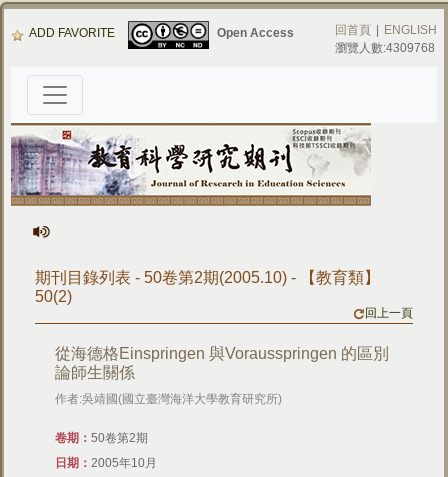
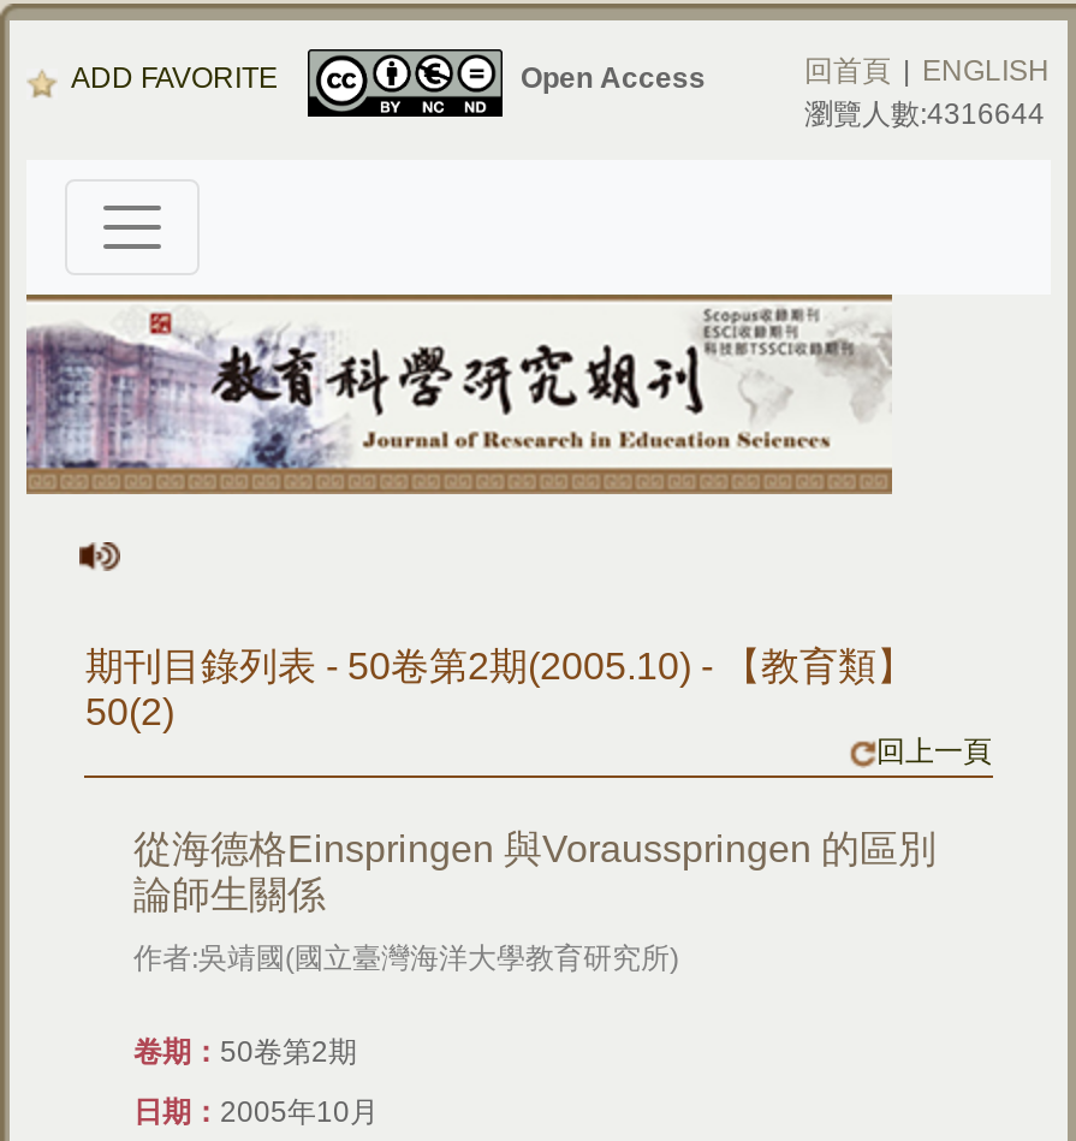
[334,41,434,55] 瀏覽人數:4309768 -> [804,97,1045,131] 瀏覽人數:4316644

